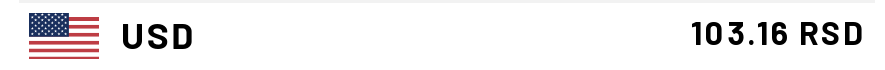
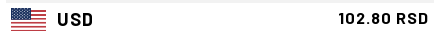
[691,12,865,50] 103.16 RSD -> [338,8,429,27] 102.80 RSD

